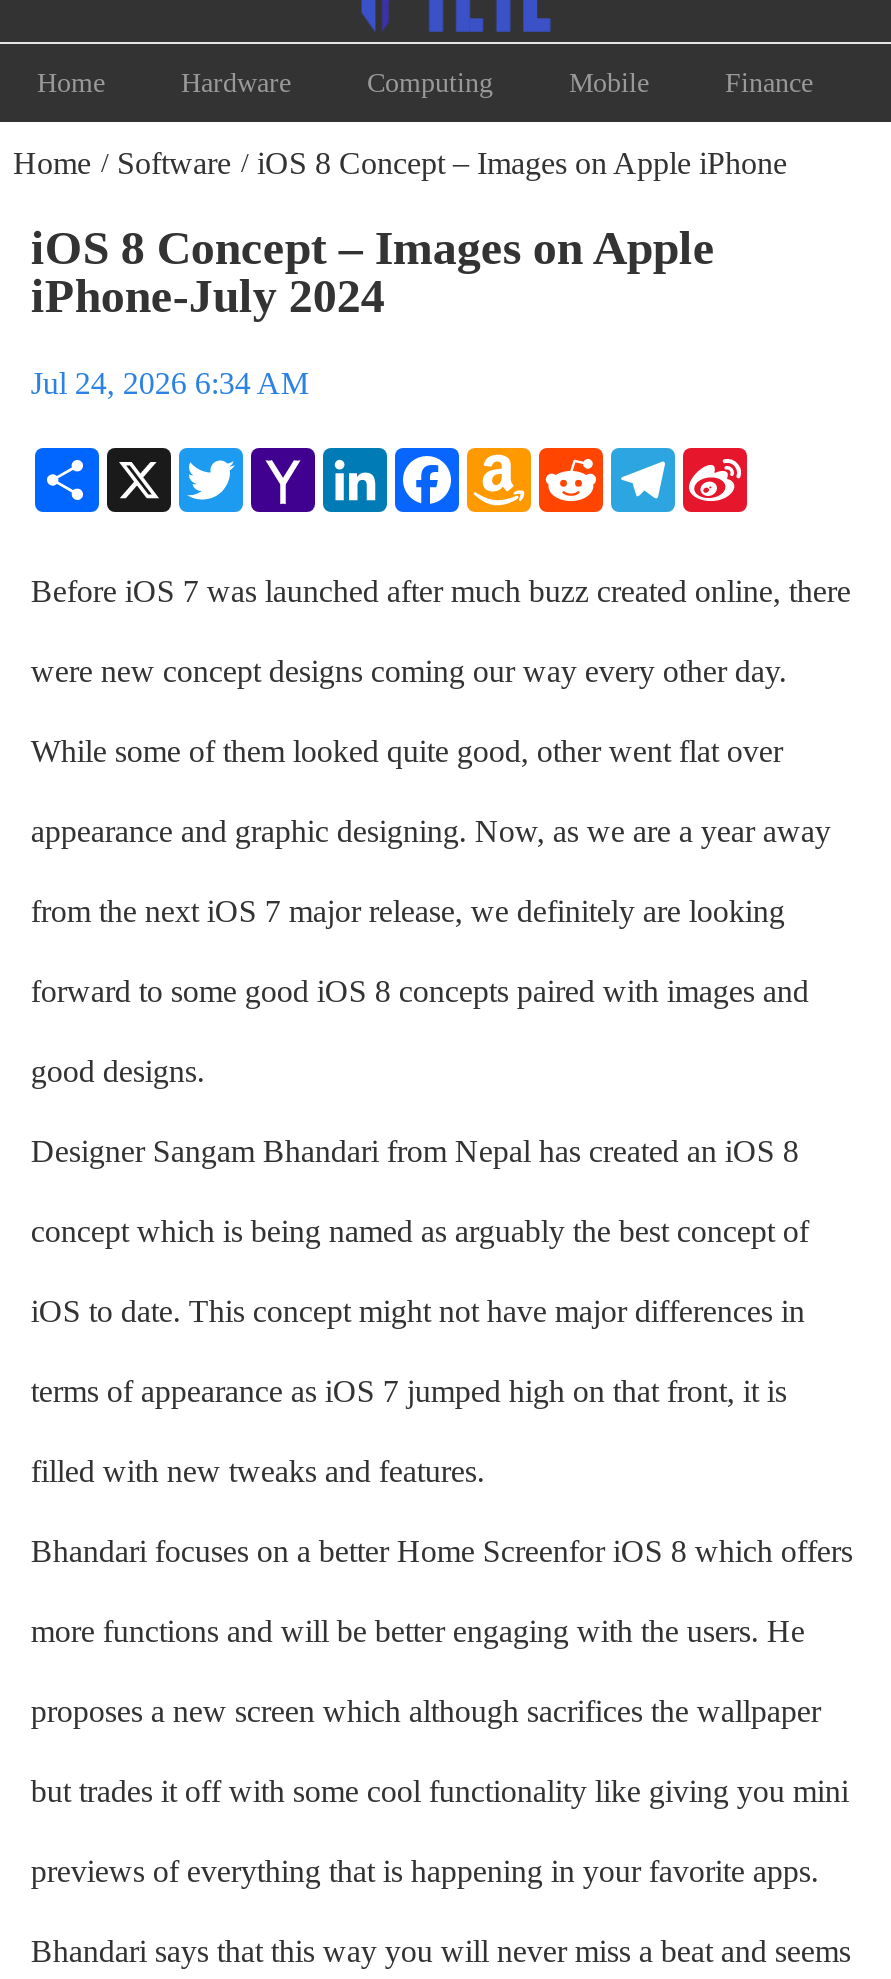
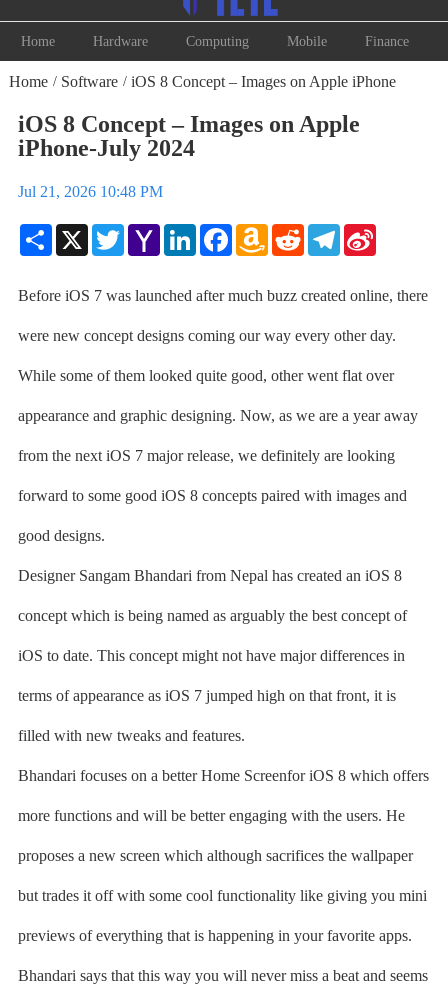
[31,366,309,400] Jul 24, 2026 6:34 AM -> [18,183,163,200] Jul 21, 2026 10:48 PM

